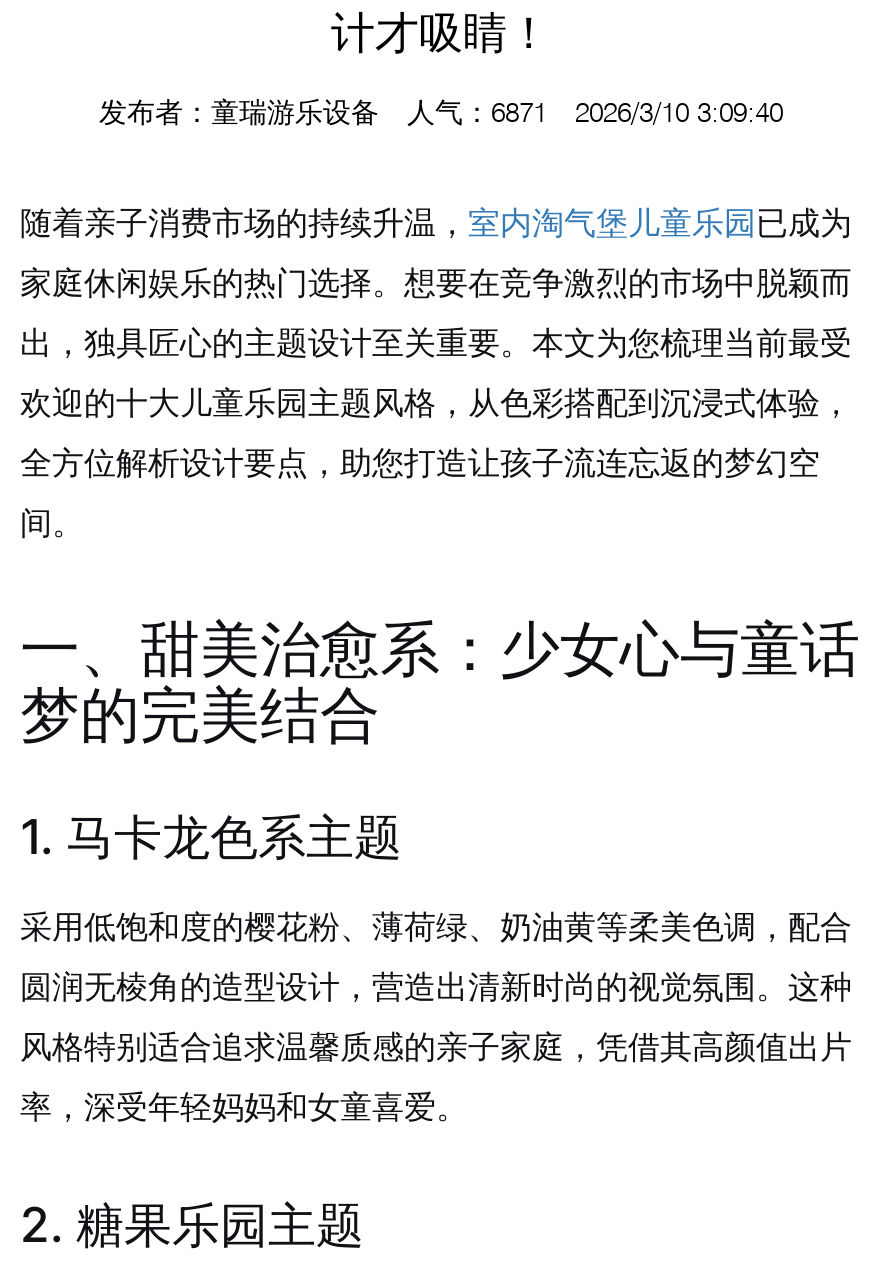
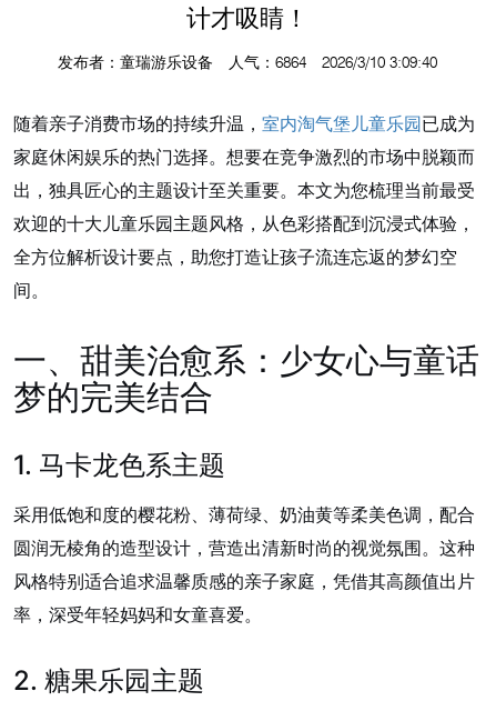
[99,97,783,129] 发布者：童瑞游乐设备 人气：6871 2026/3/10 3:09:40 -> [58,54,437,71] 发布者：童瑞游乐设备 人气：6864 2026/3/10 3:09:40

